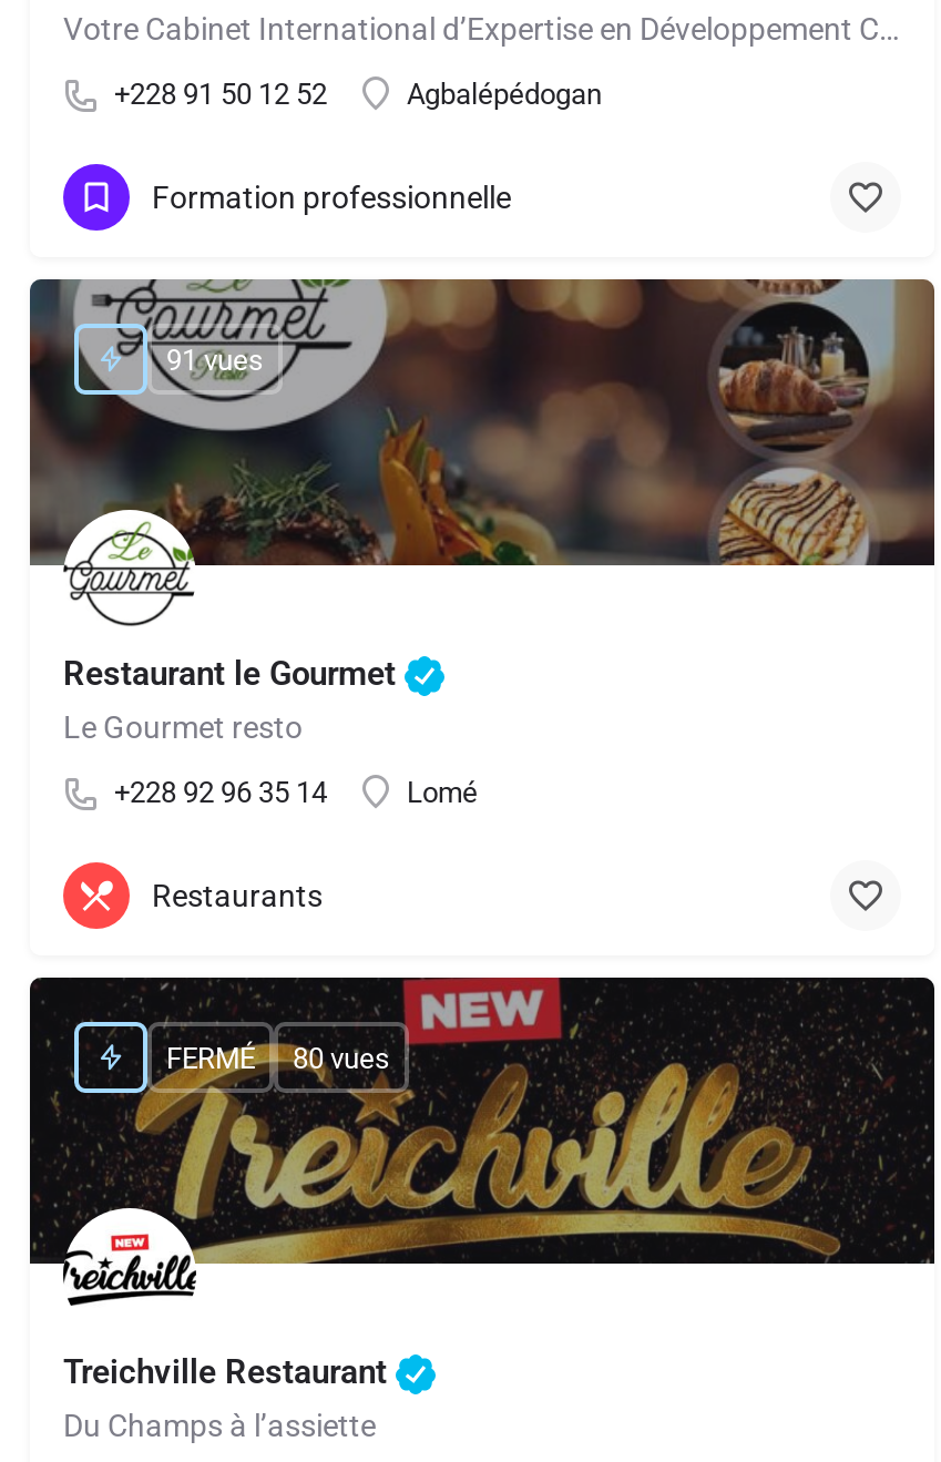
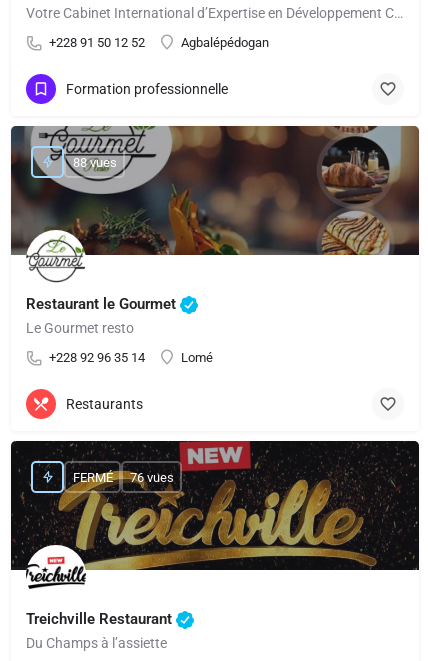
[166,343,264,376] 91 vues -> [72,154,116,169] 88 vues
[166,1041,390,1074] FERMÉ 80 vues -> [72,469,173,484] FERMÉ 76 vues

